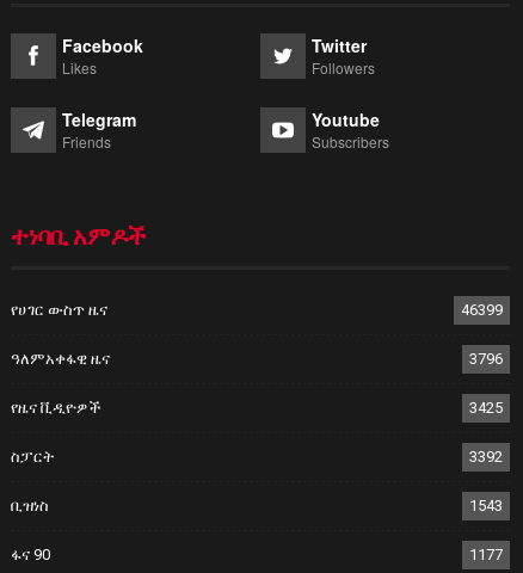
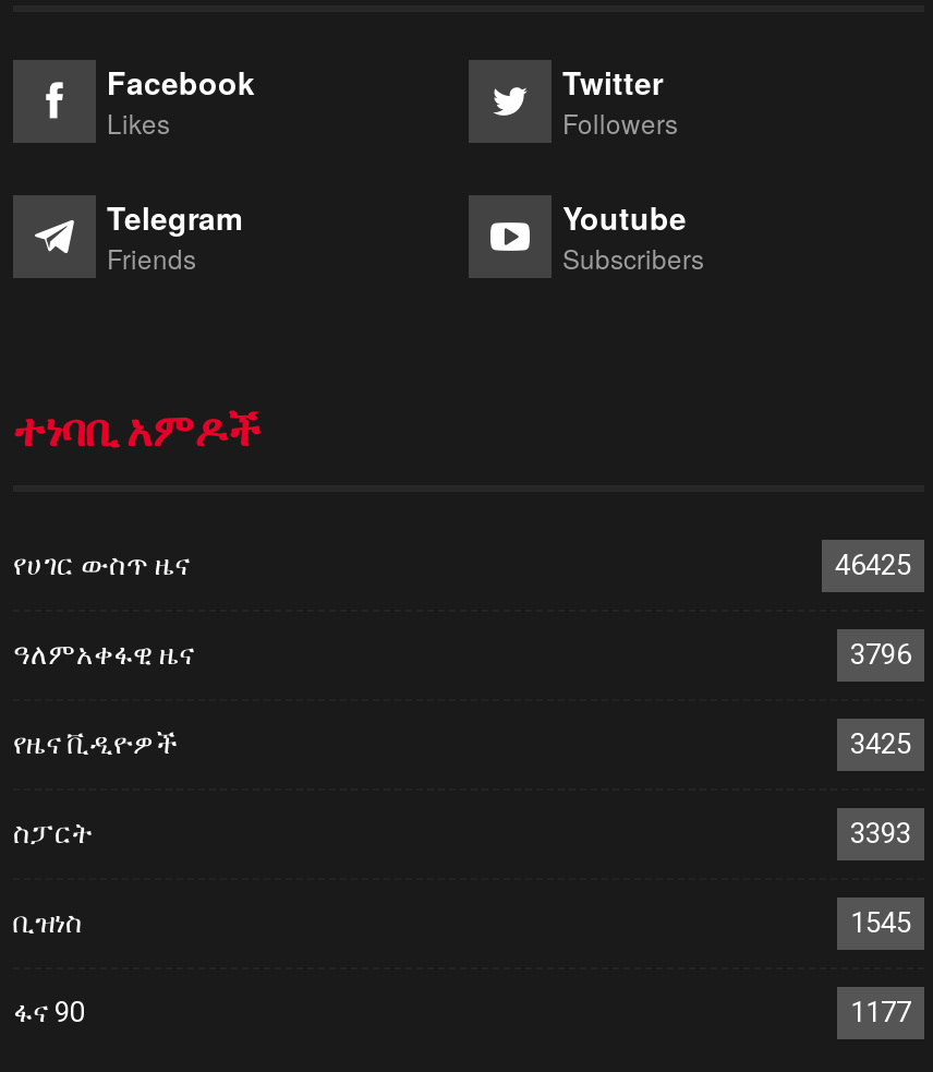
[461,301,503,318] 46399 -> [835,548,911,581] 46425
[469,447,503,465] 3392 -> [850,816,911,849] 3393
[469,496,503,514] 1543 -> [850,906,911,939] 1545

